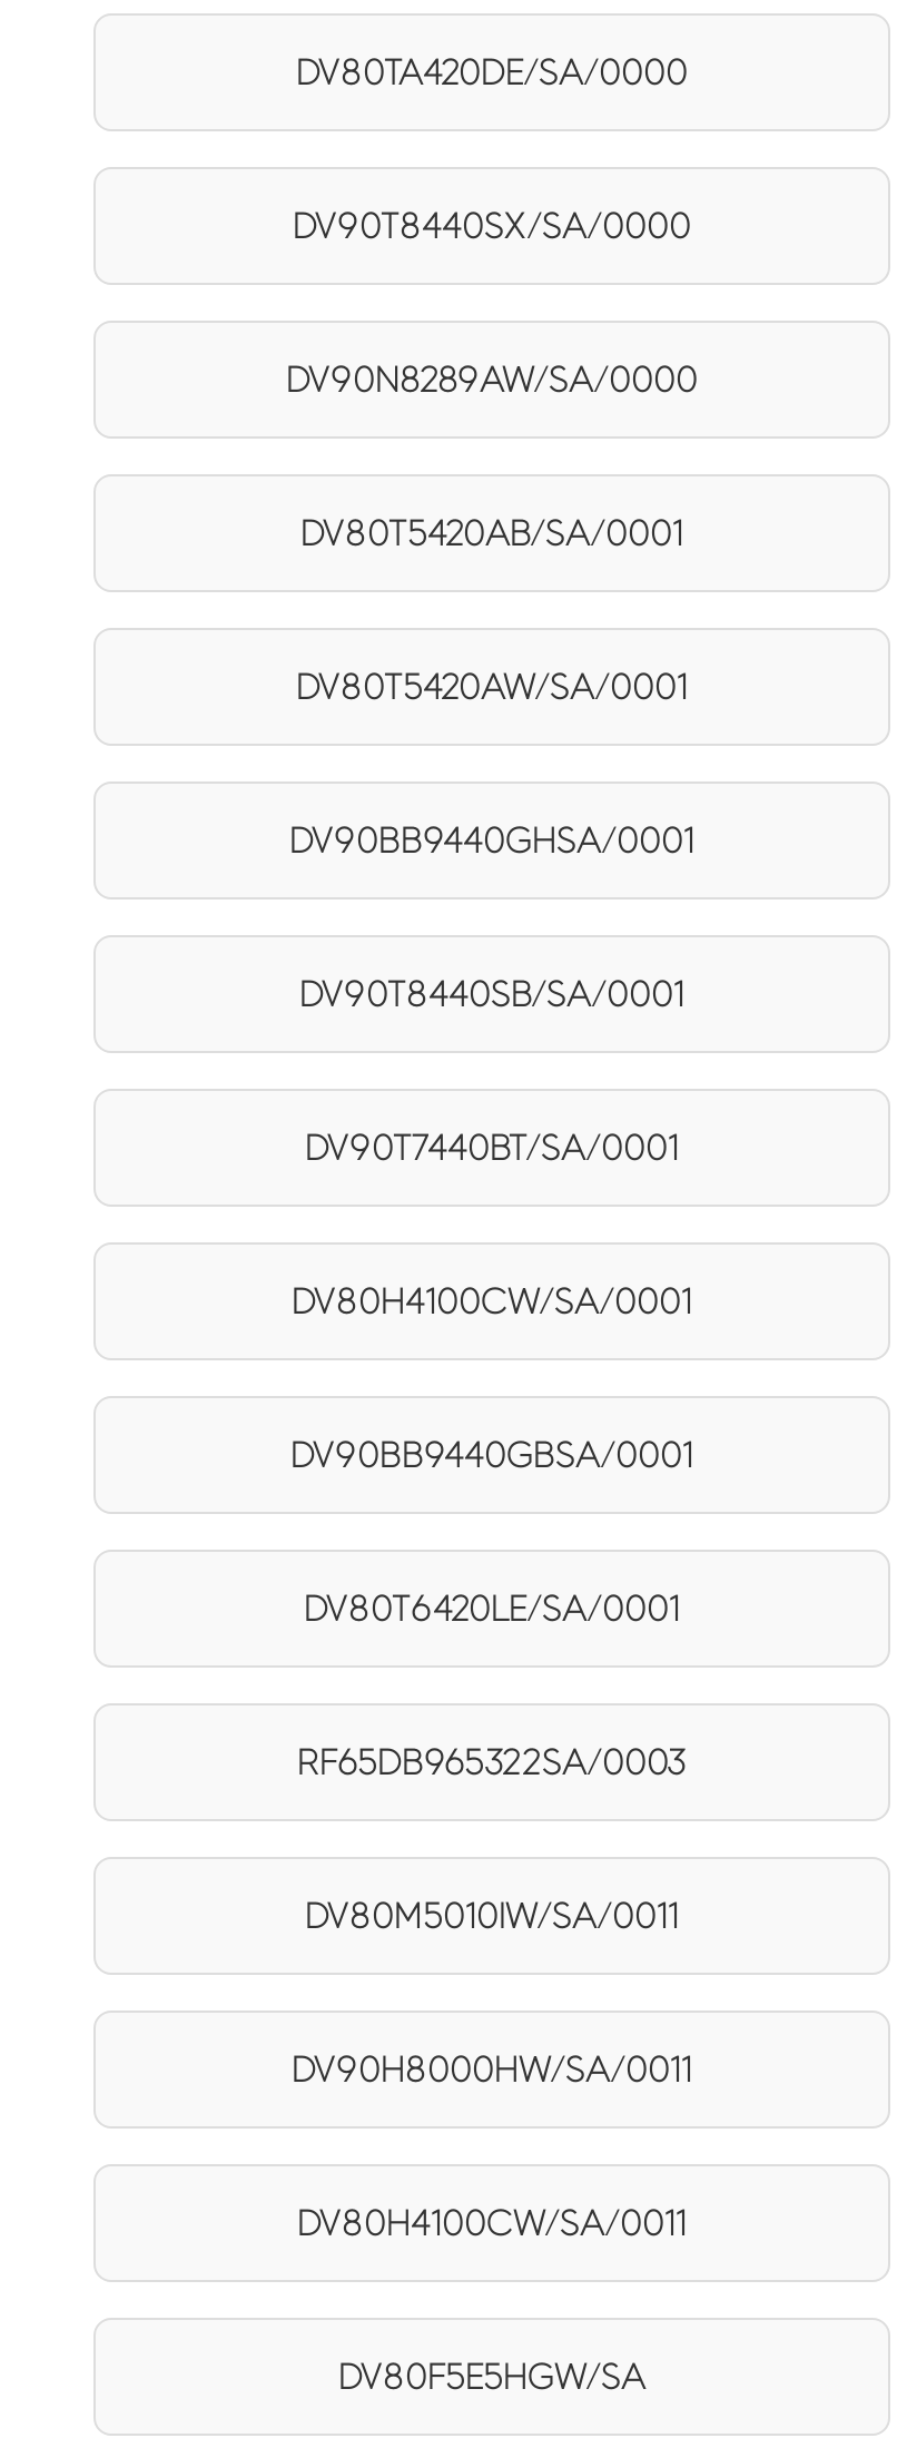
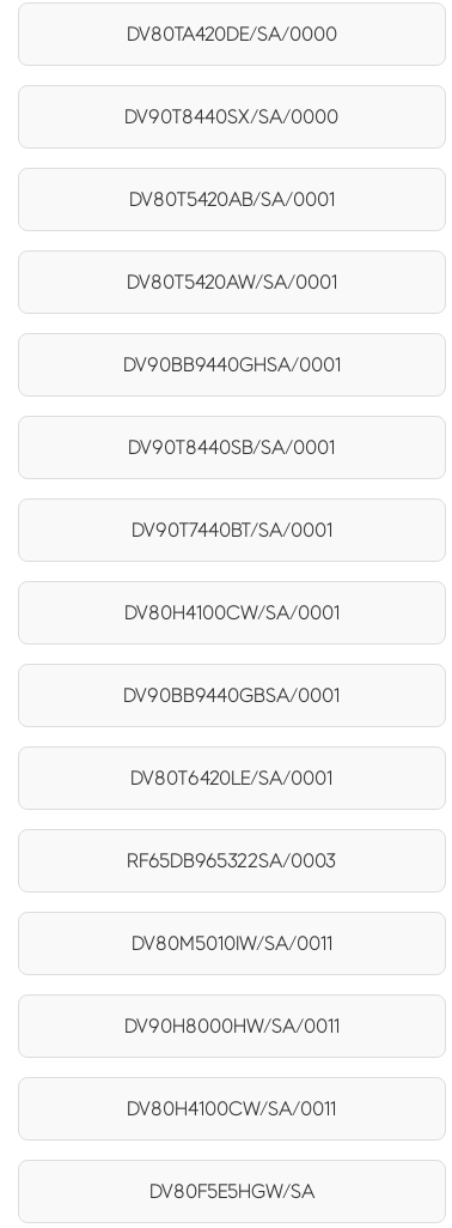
[286,361,698,399] DV90N8289AW/SA/0000 -> none

